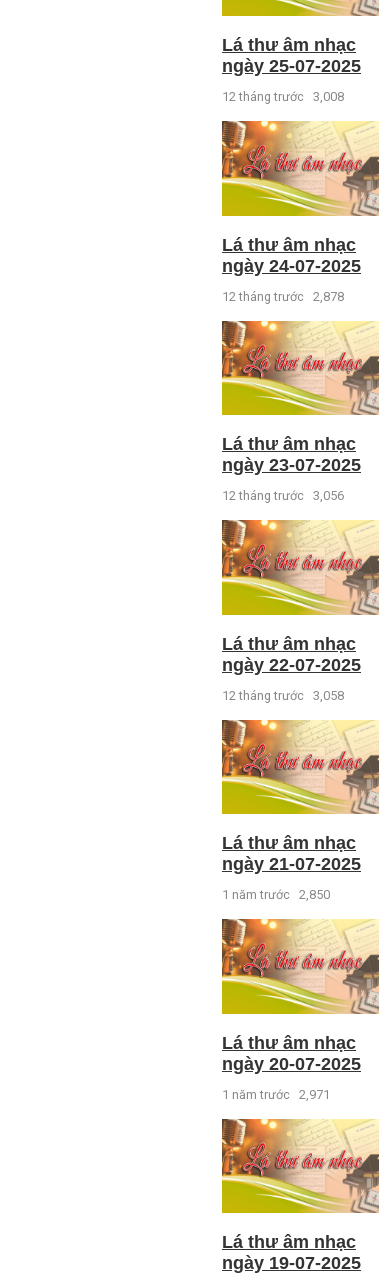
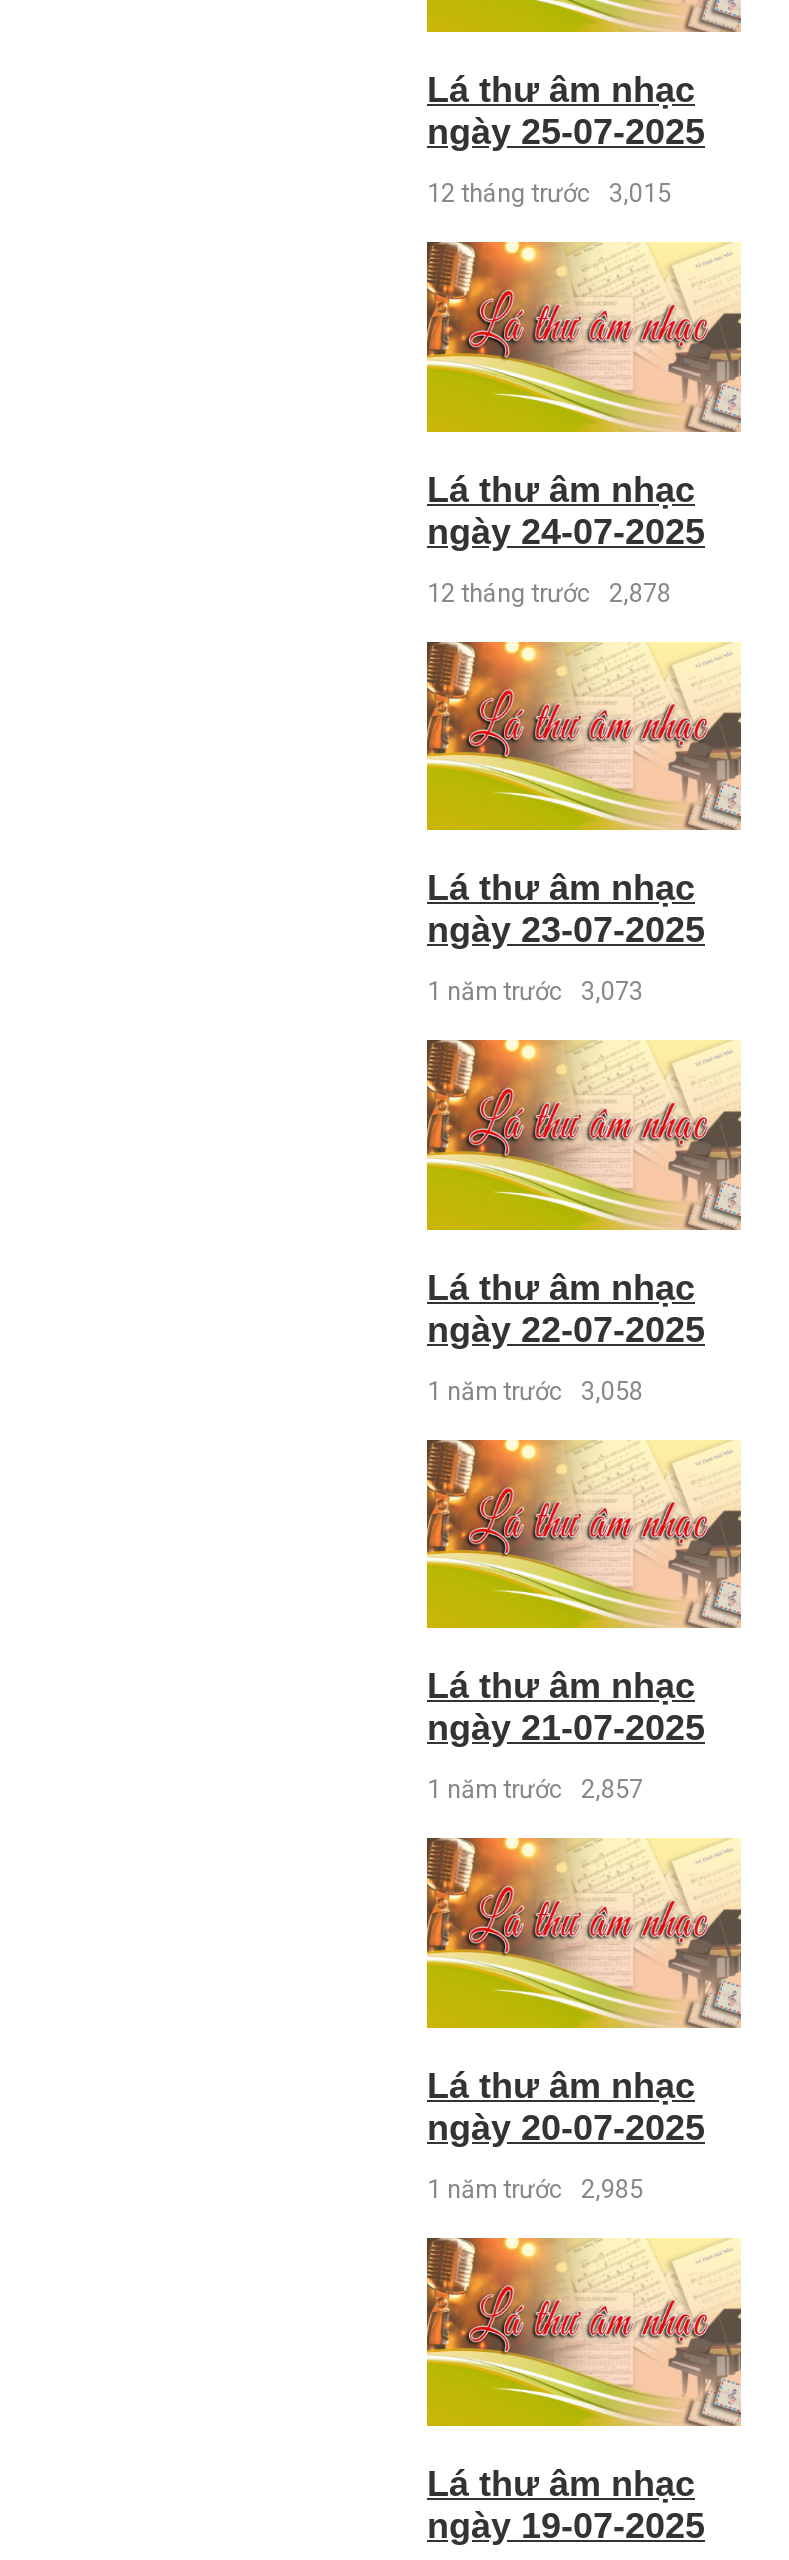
[222,89,344,104] 12 tháng trước 3,008 -> [427,178,671,208] 12 tháng trước 3,015
[222,488,344,503] 12 tháng trước 3,056 -> [427,976,643,1006] 1 năm trước 3,073
[222,688,344,703] 12 tháng trước 3,058 -> [427,1375,643,1405] 1 năm trước 3,058
[222,887,330,902] 1 năm trước 2,850 -> [427,1775,643,1805] 1 năm trước 2,857
[222,1087,330,1102] 1 năm trước 2,971 -> [427,2174,643,2204] 1 năm trước 2,985

